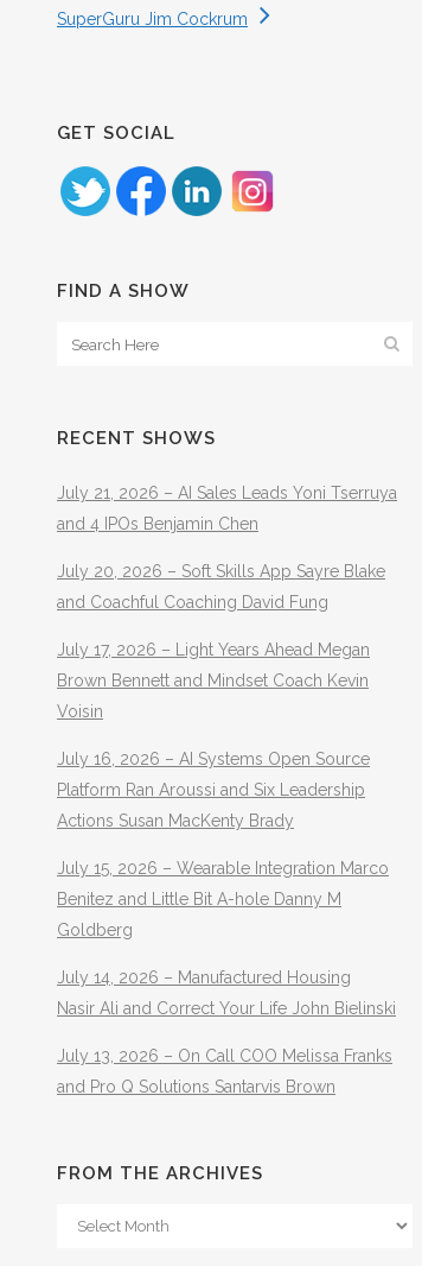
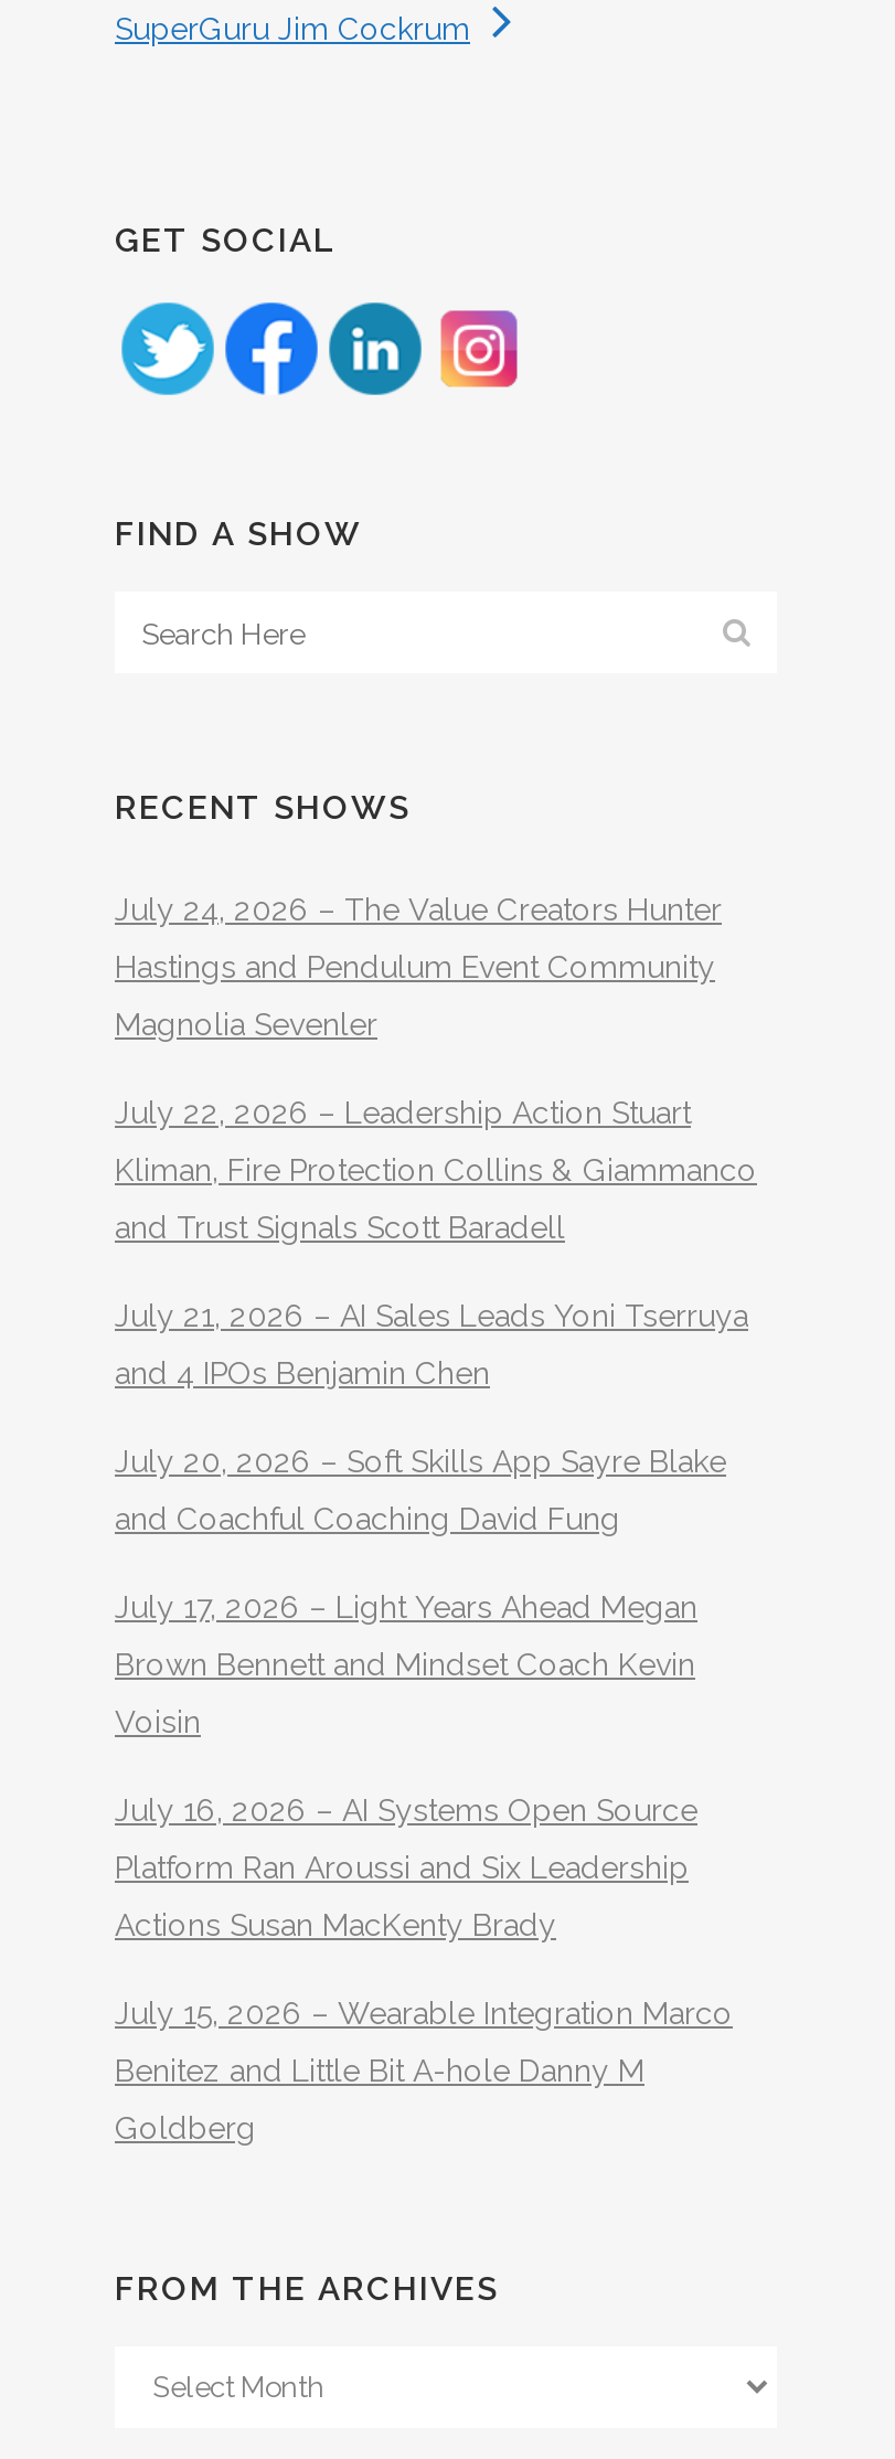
none -> [115,892,757,1245] July 24, 2026 – The Value Creators Hunter | Hastings and Pendulum Event Community | Magnolia Sevenler | July 22, 2026 – Leadership Action Stuart | Kliman, Fire Protection Collins & Giammanco | and Trust Signals Scott Baradell
moved [57,483,397,939] -> [115,1298,748,2146]: July 21, 2026 – AI Sales Leads Yoni Tserruya | and 4 IPOs Benjamin Chen | July 20, 2026 – Soft Skills App Sayre Blake | ... | Benitez and Little Bit A-hole Danny M | Goldberg
[57,968,396,1096] July 14, 2026 – Manufactured Housing | Nasir Ali and Correct Your Life John Bielinski | July 13, 2026 – On Call COO Melissa Franks | and Pro Q Solutions Santarvis Brown -> none

